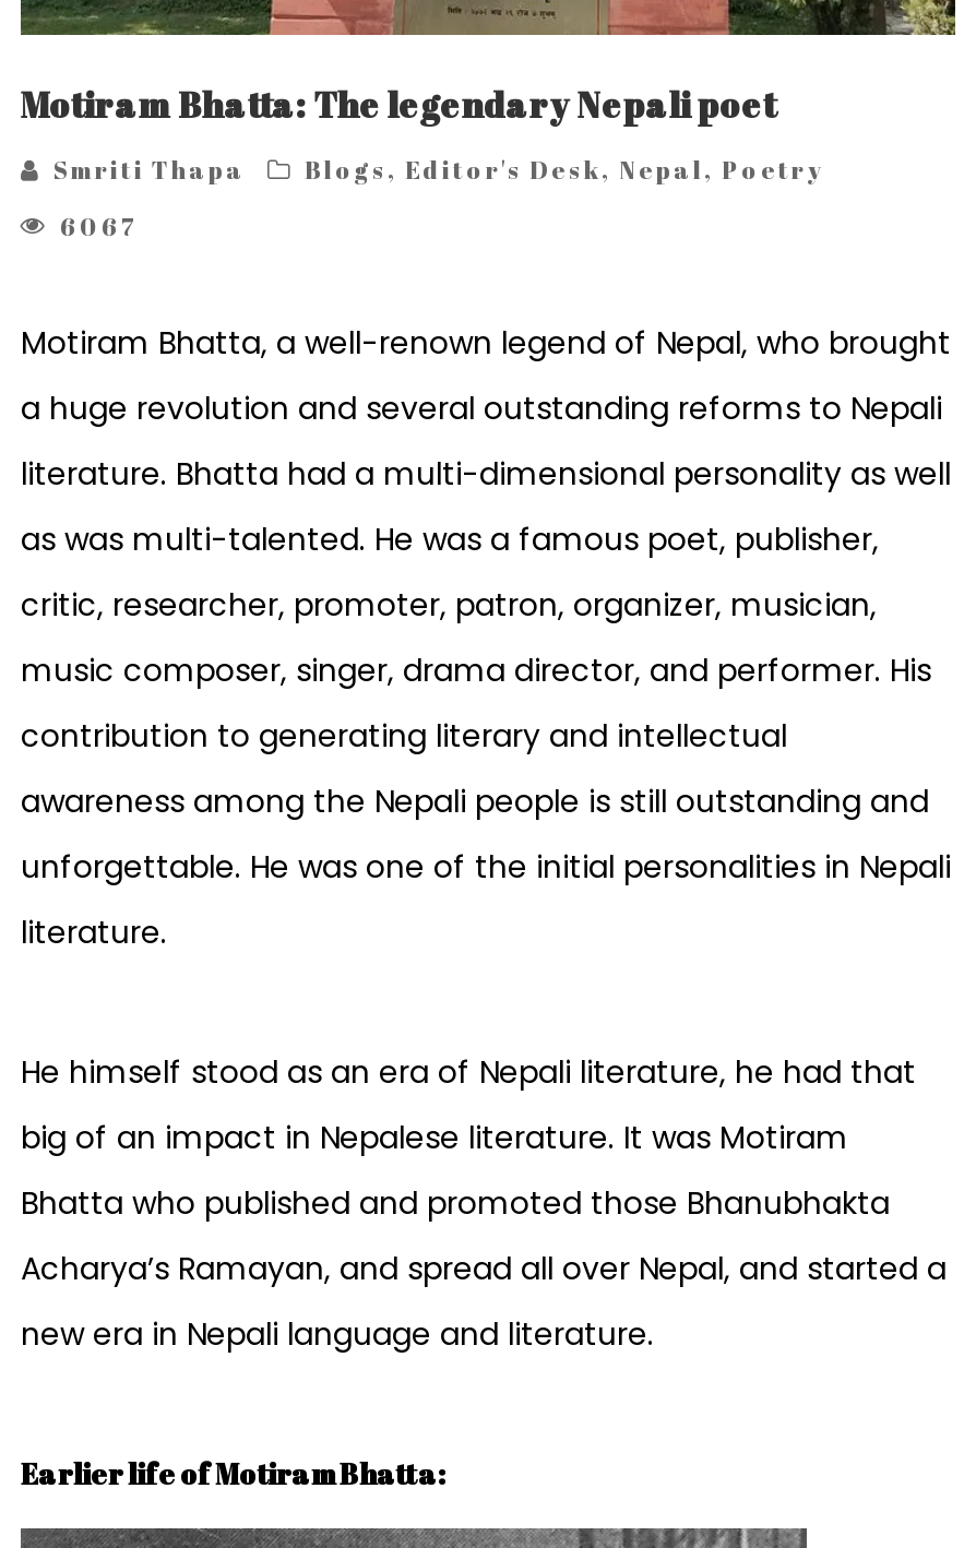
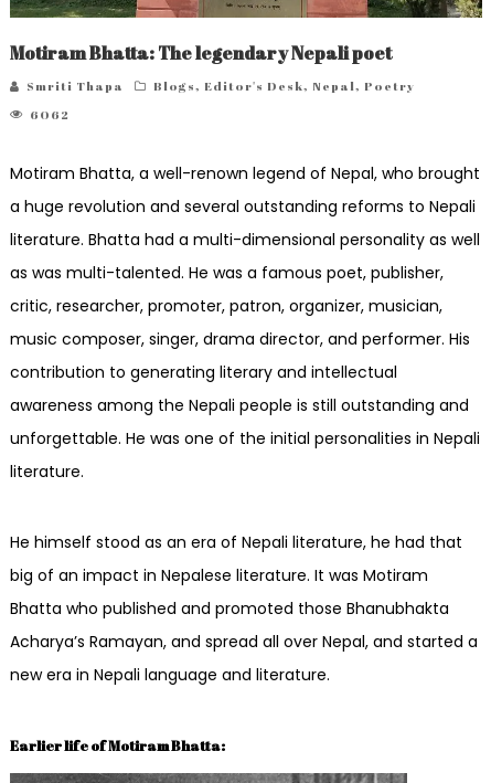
[53,210,139,243] 6067 -> [26,106,70,123] 6062

